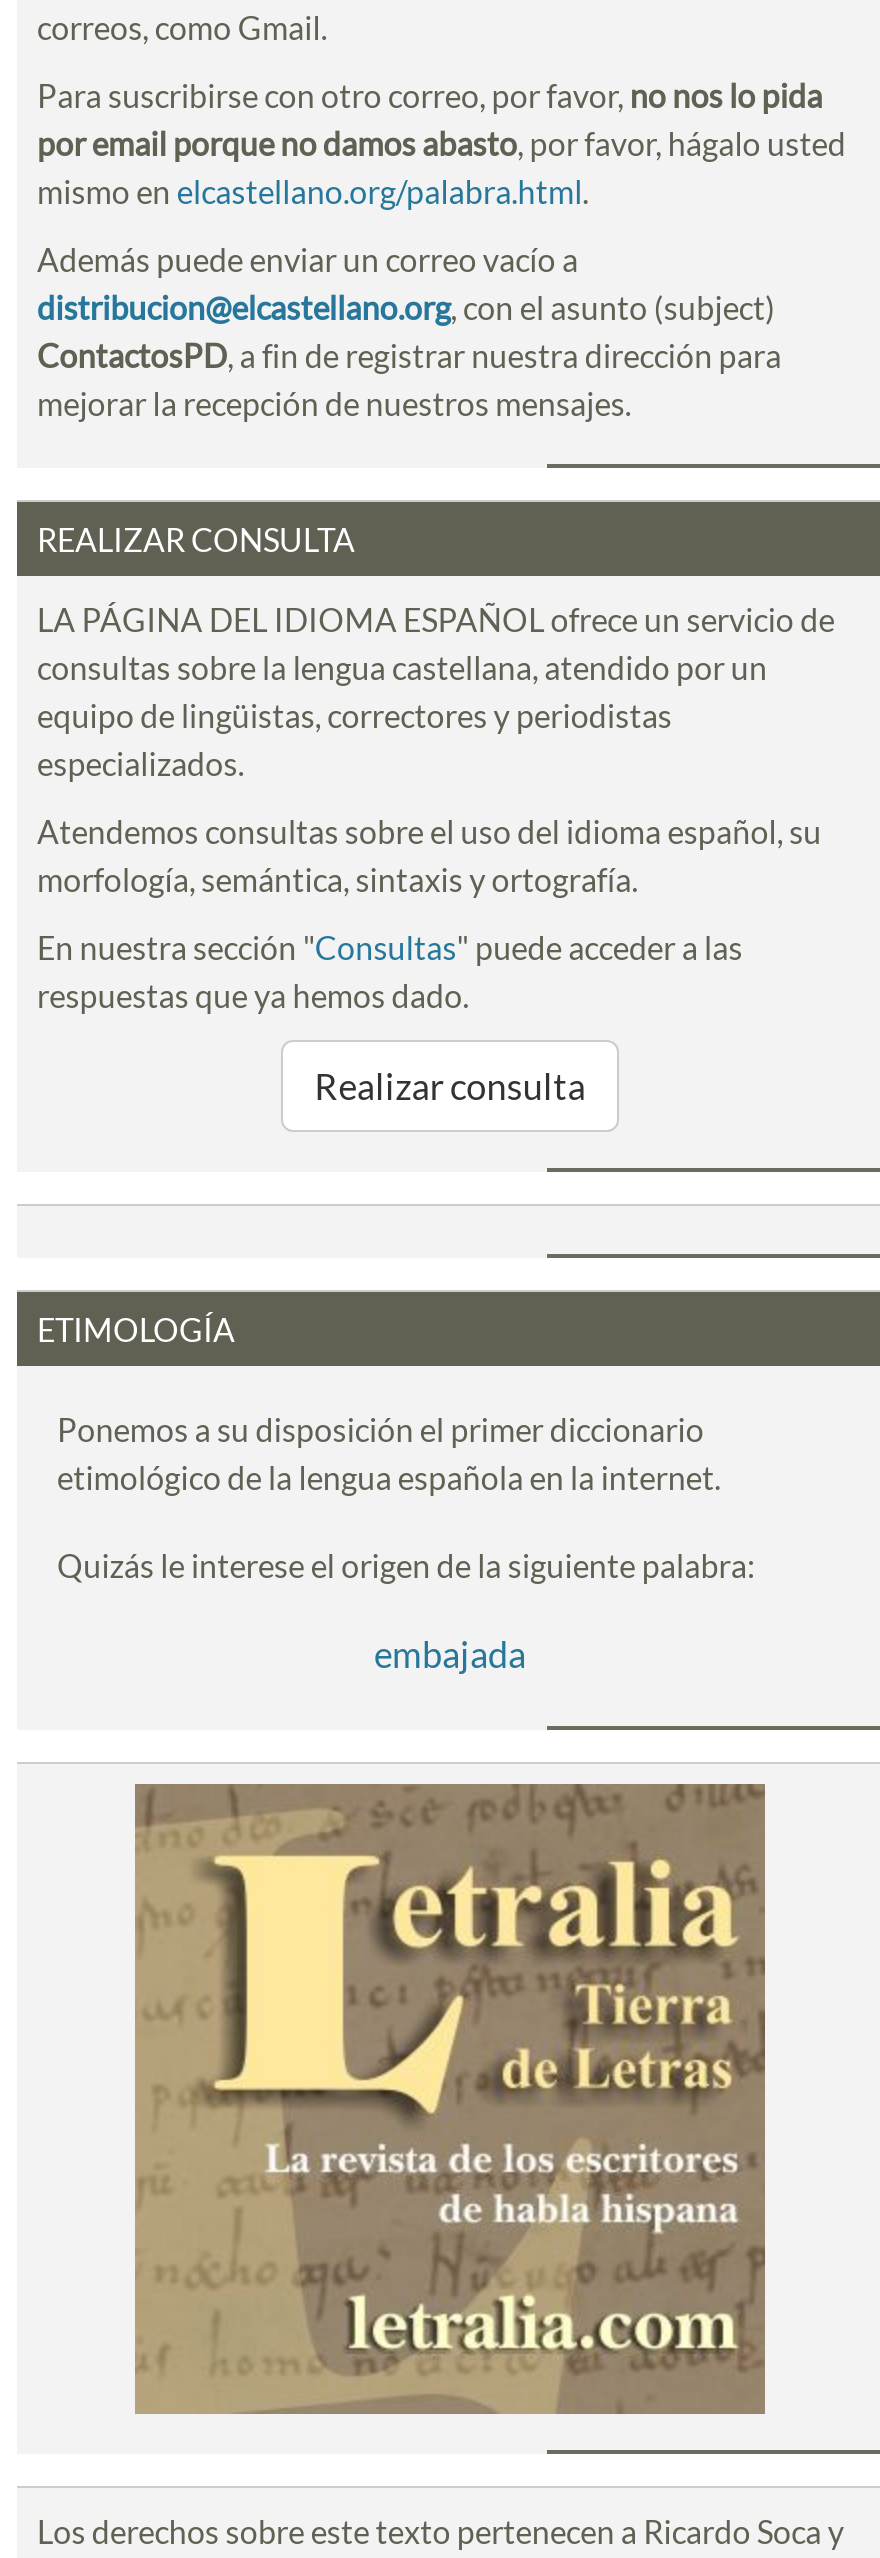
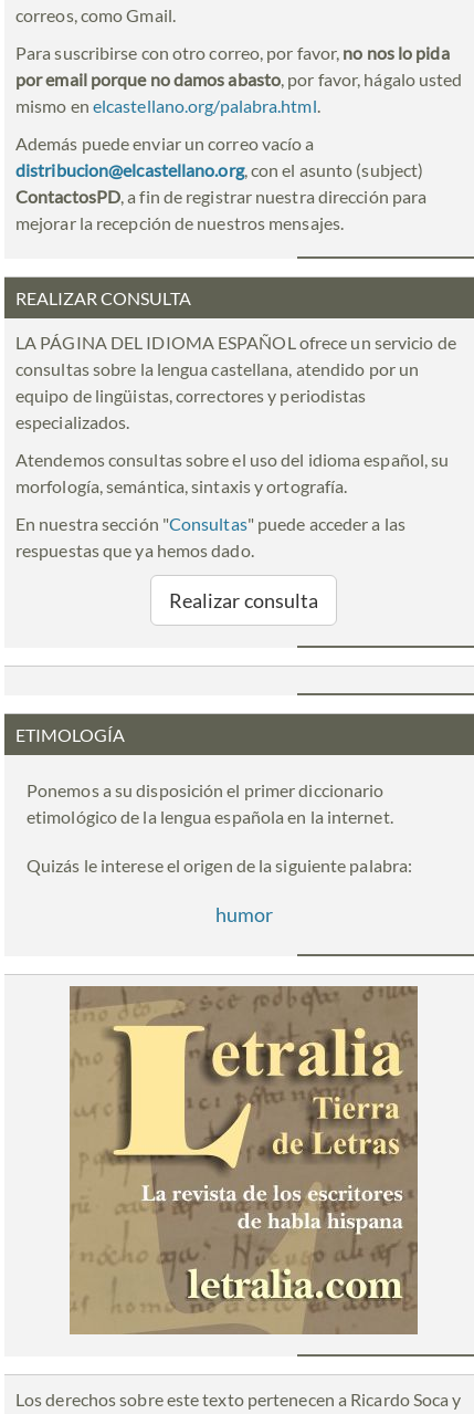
[374,1632,526,1676] embajada -> [215,902,272,927] humor

